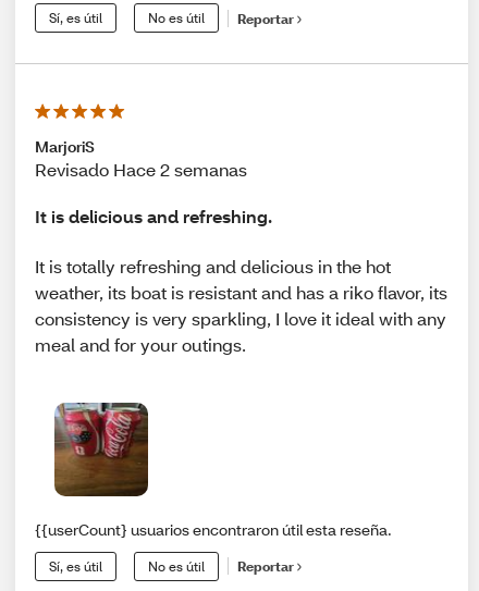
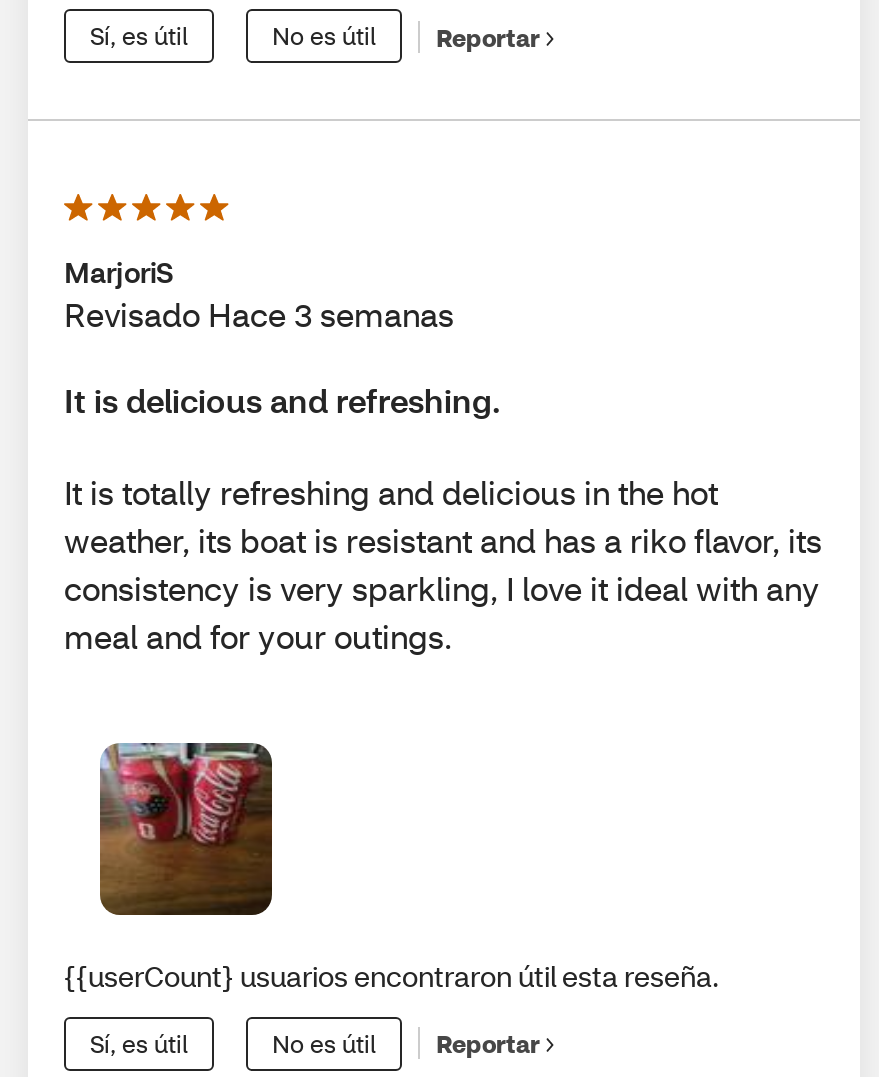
[35,158,247,181] Revisado Hace 2 semanas -> [64,293,454,335] Revisado Hace 3 semanas

